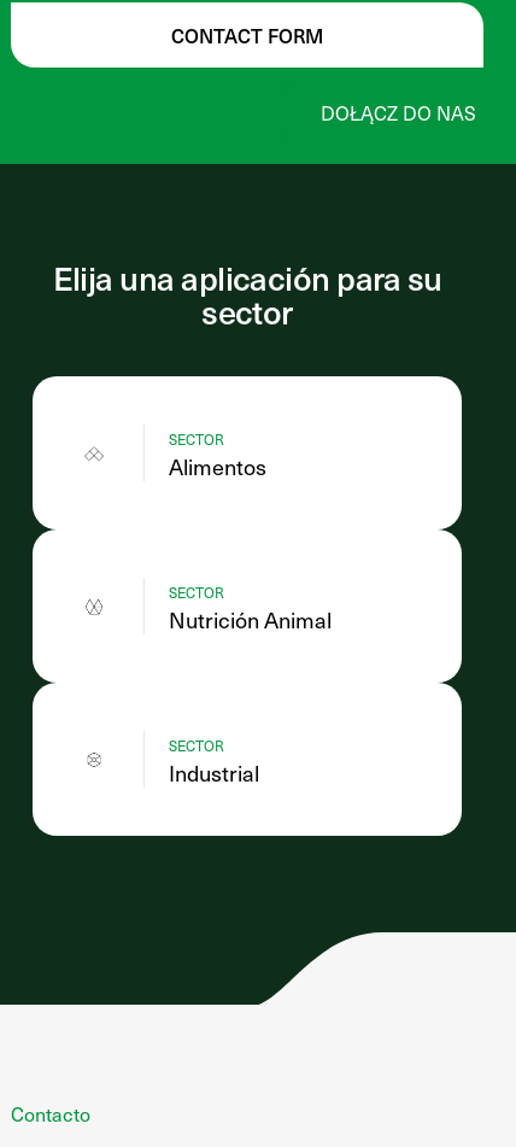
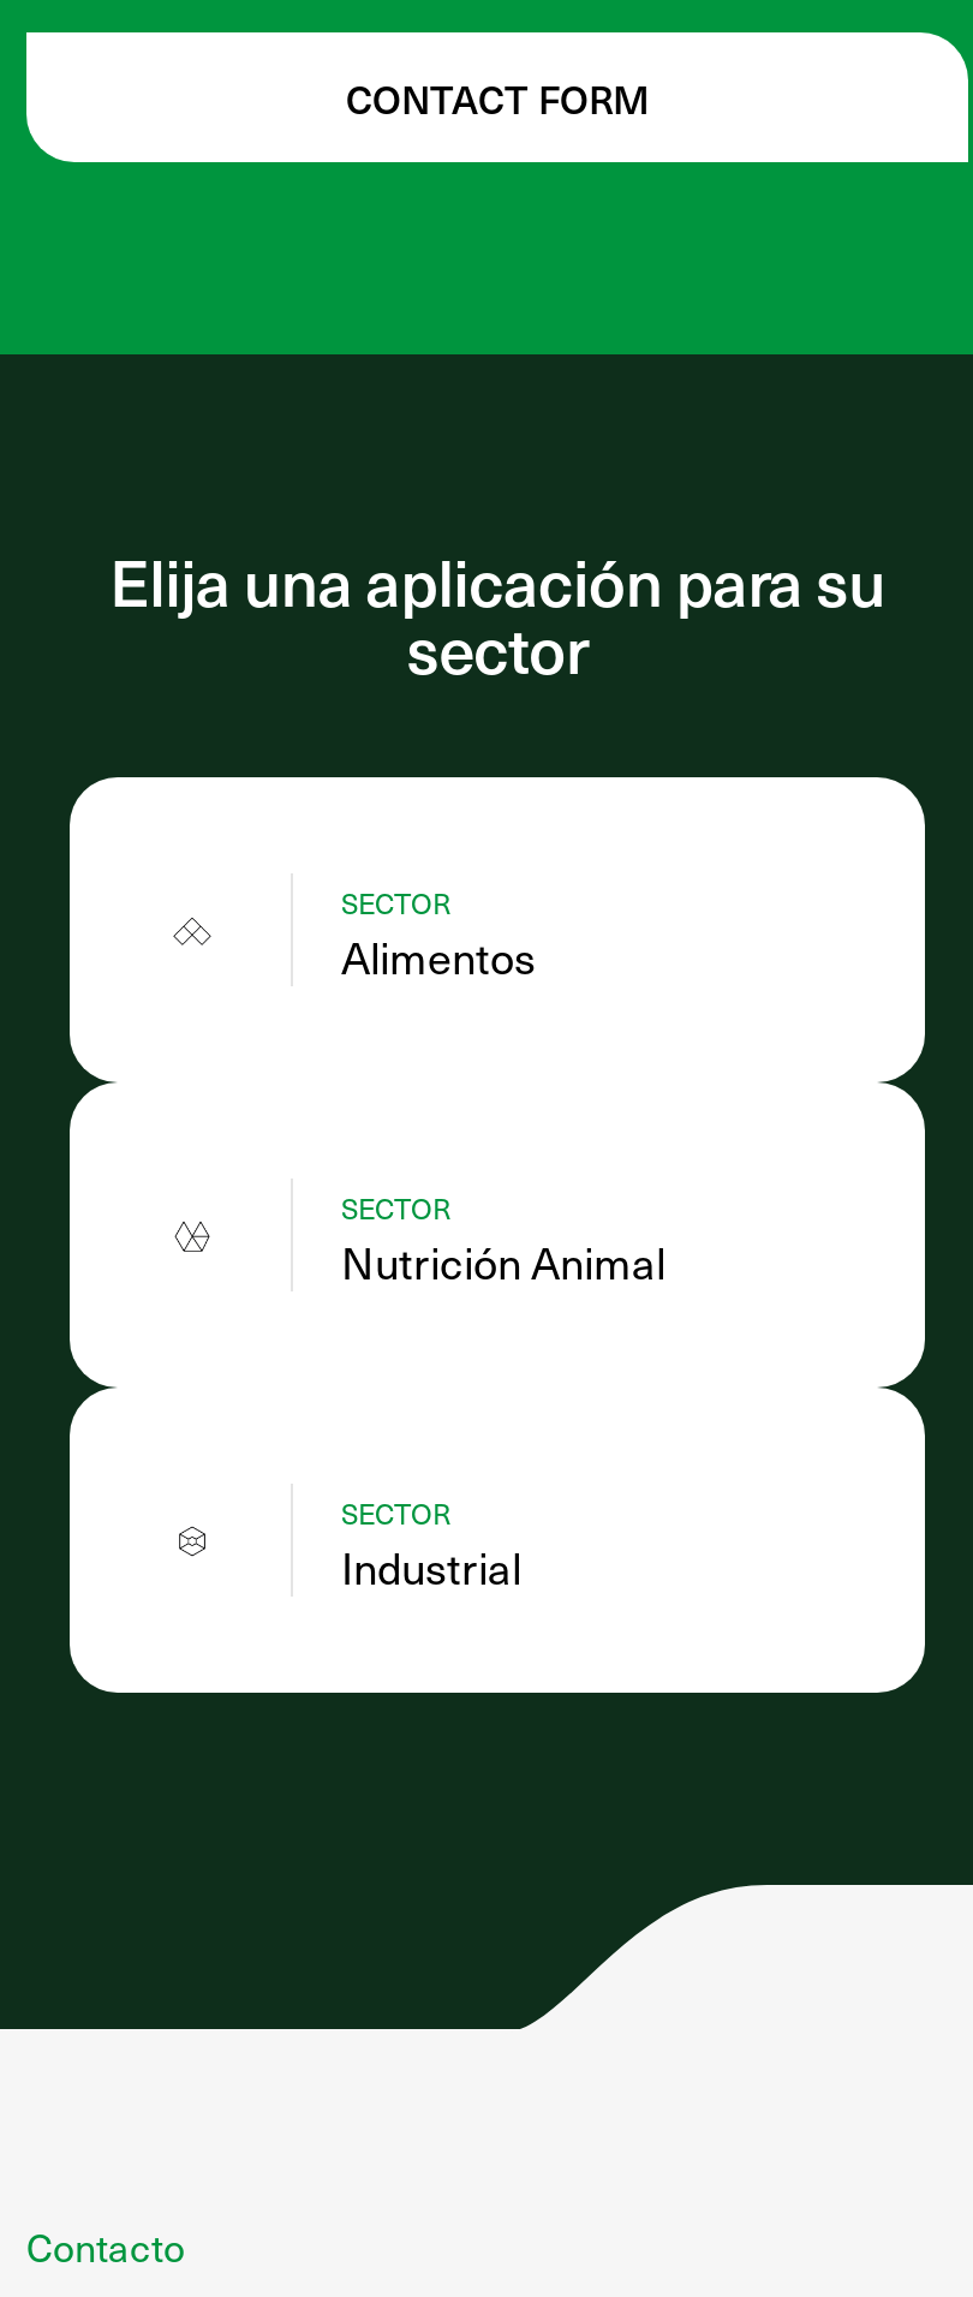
[321,100,476,126] DOŁĄCZ DO NAS -> none

